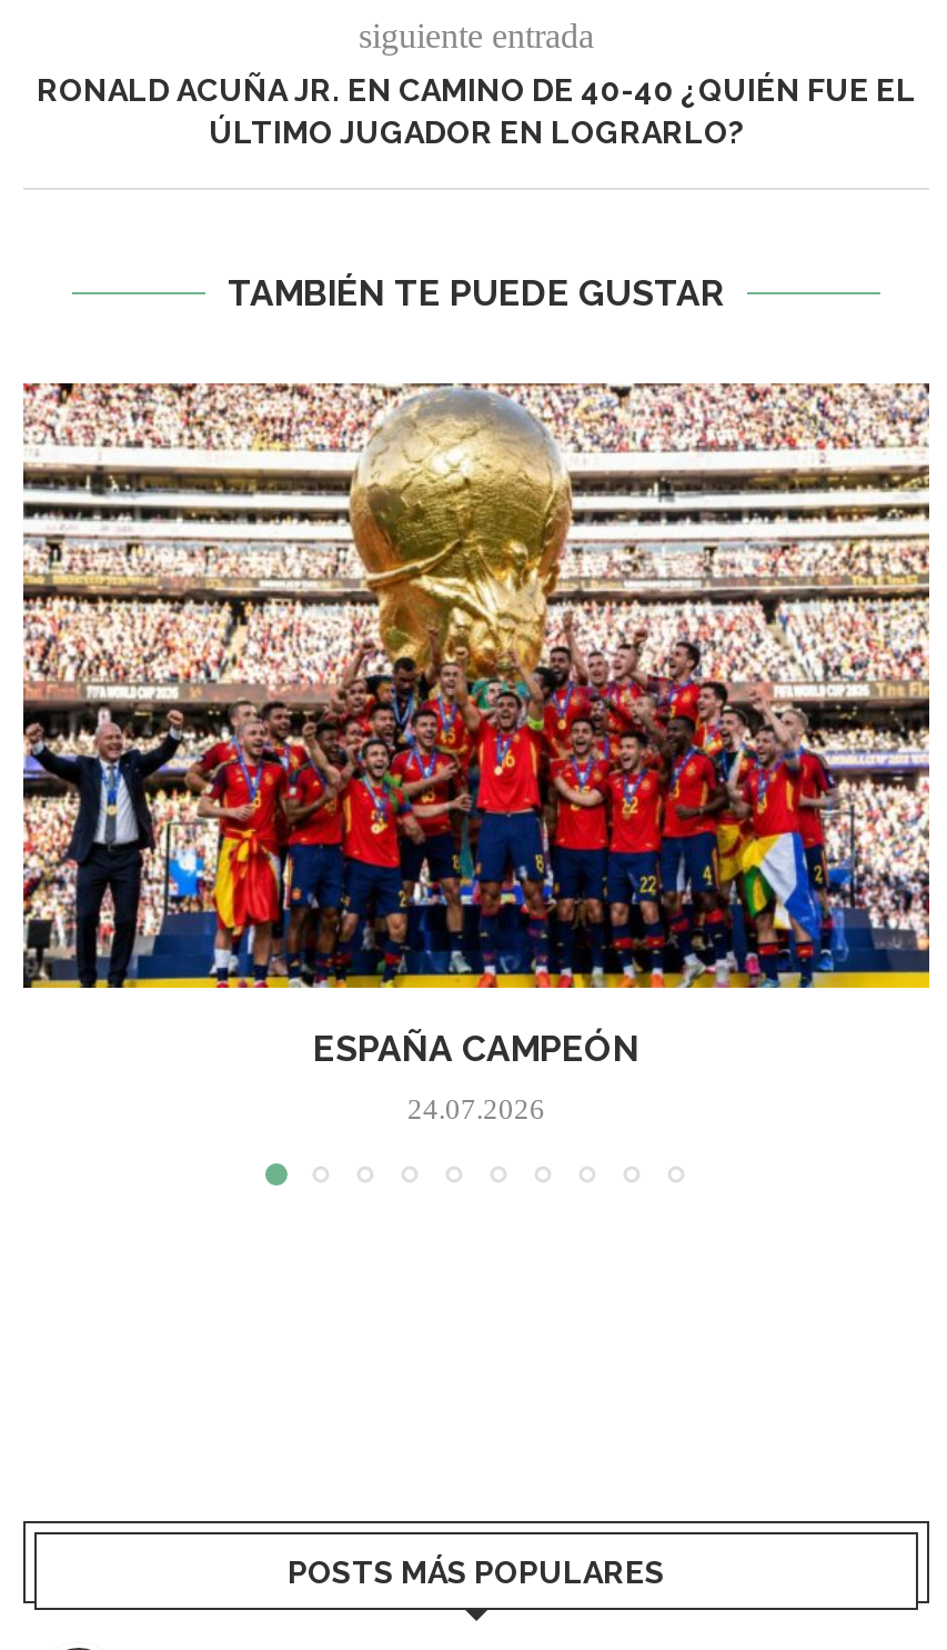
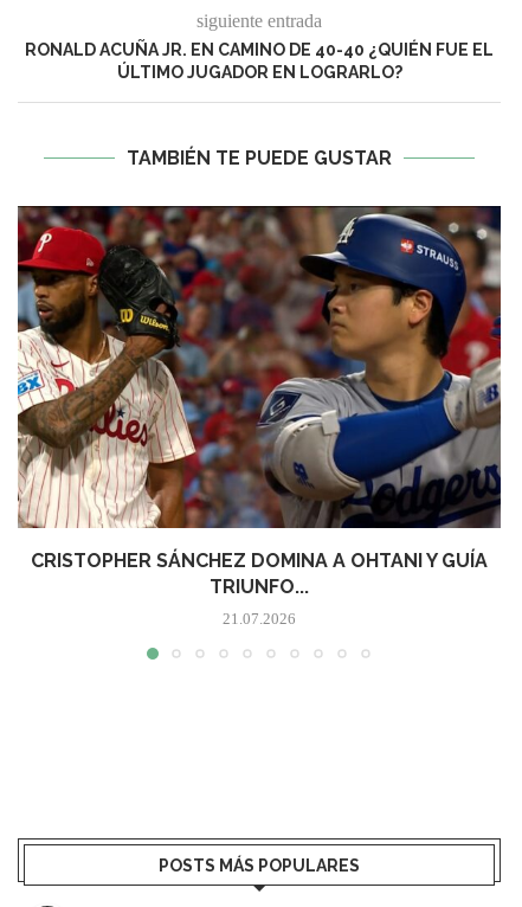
[21,381,931,1070] [image] | ESPAÑA CAMPEÓN -> [17,205,502,598] [image] | CRISTOPHER SÁNCHEZ DOMINA A OHTANI Y GUÍA | TRIUNFO...
[407,1092,545,1126] 24.07.2026 -> [223,610,296,628] 21.07.2026

